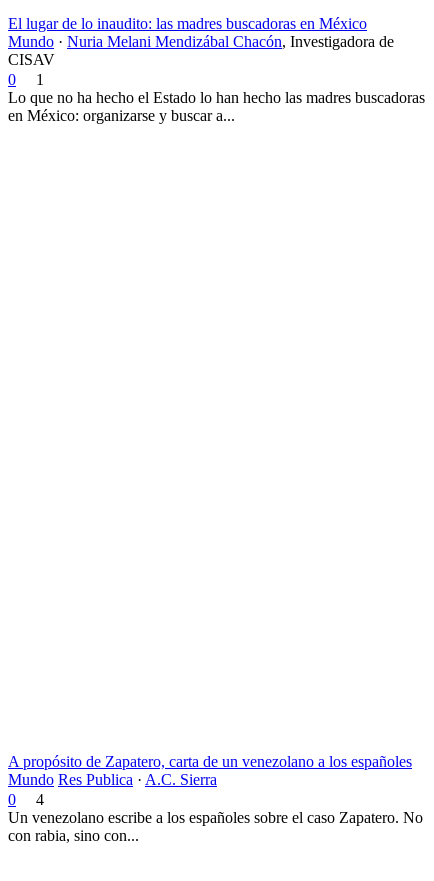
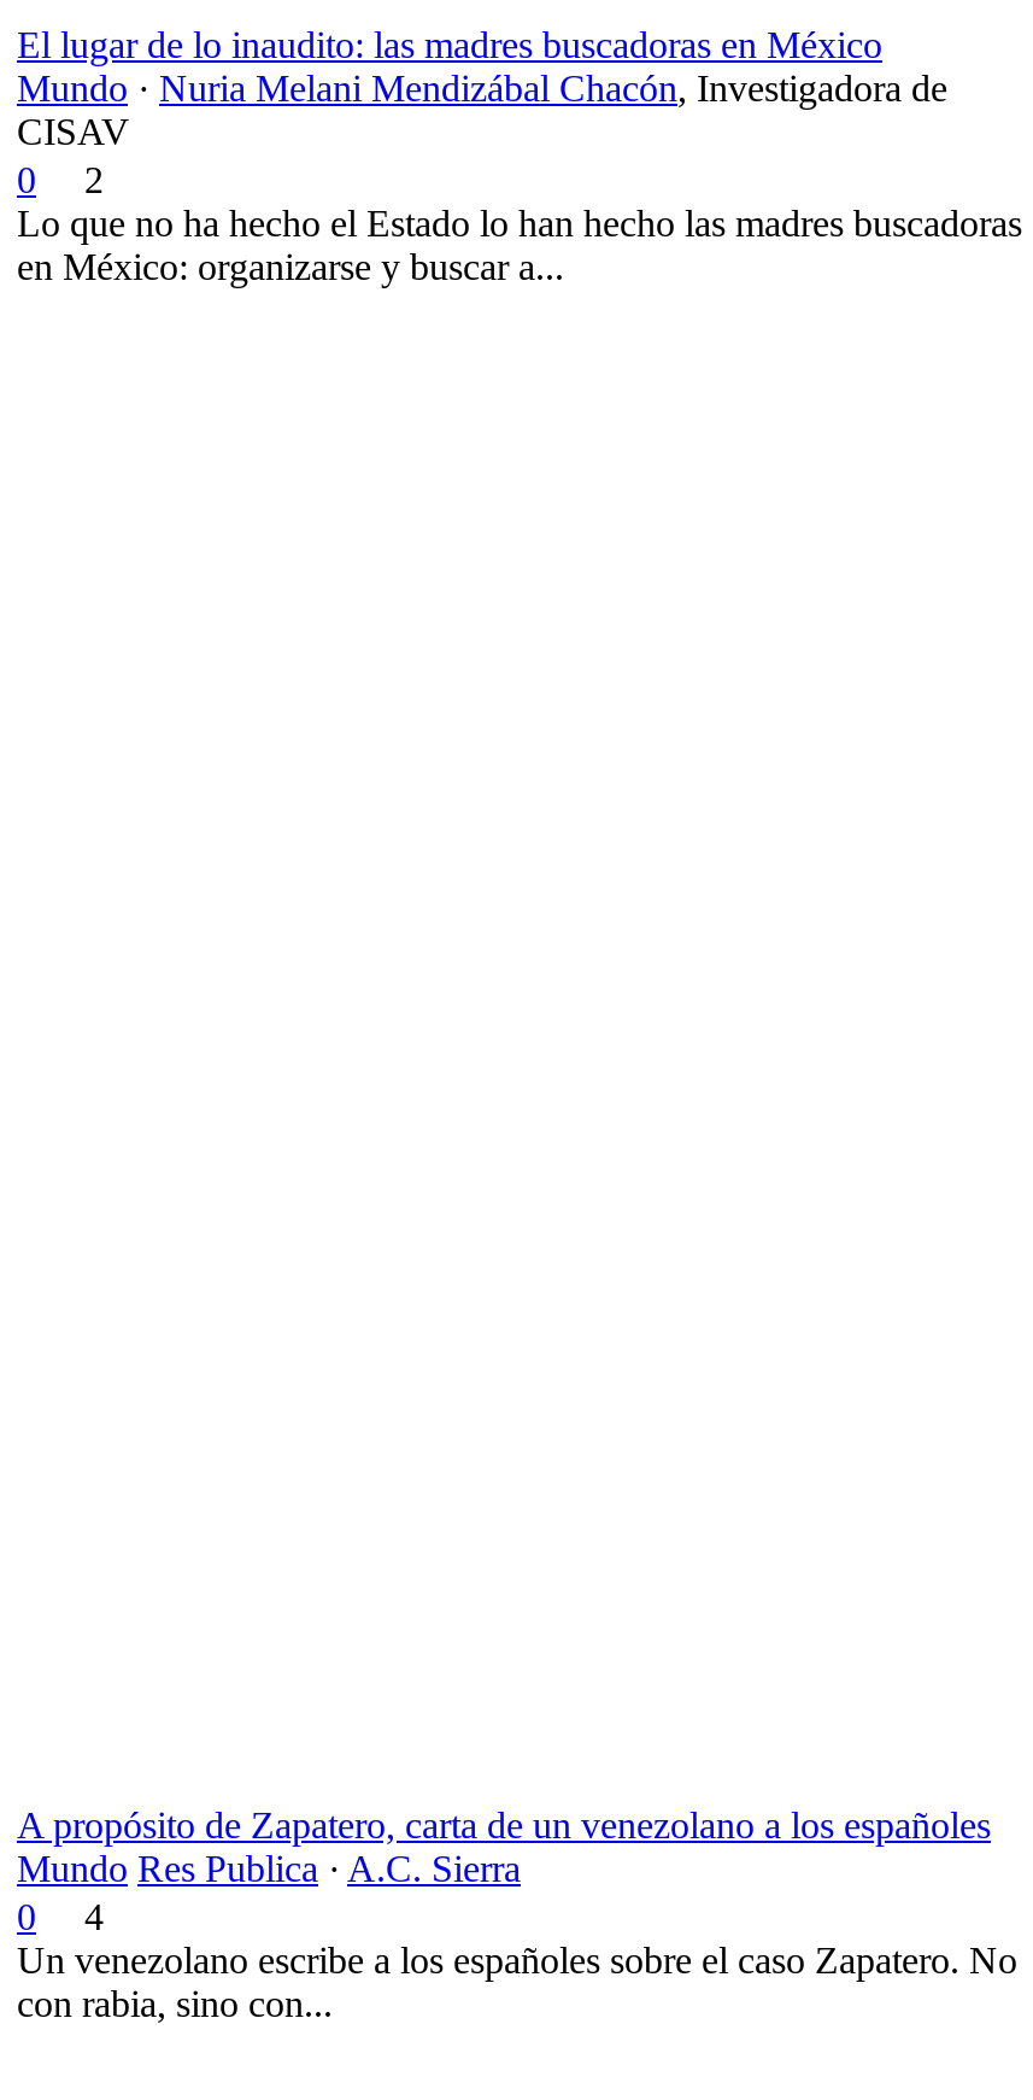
[8,70,44,87] 0 1 -> [17,158,104,199] 0 2

